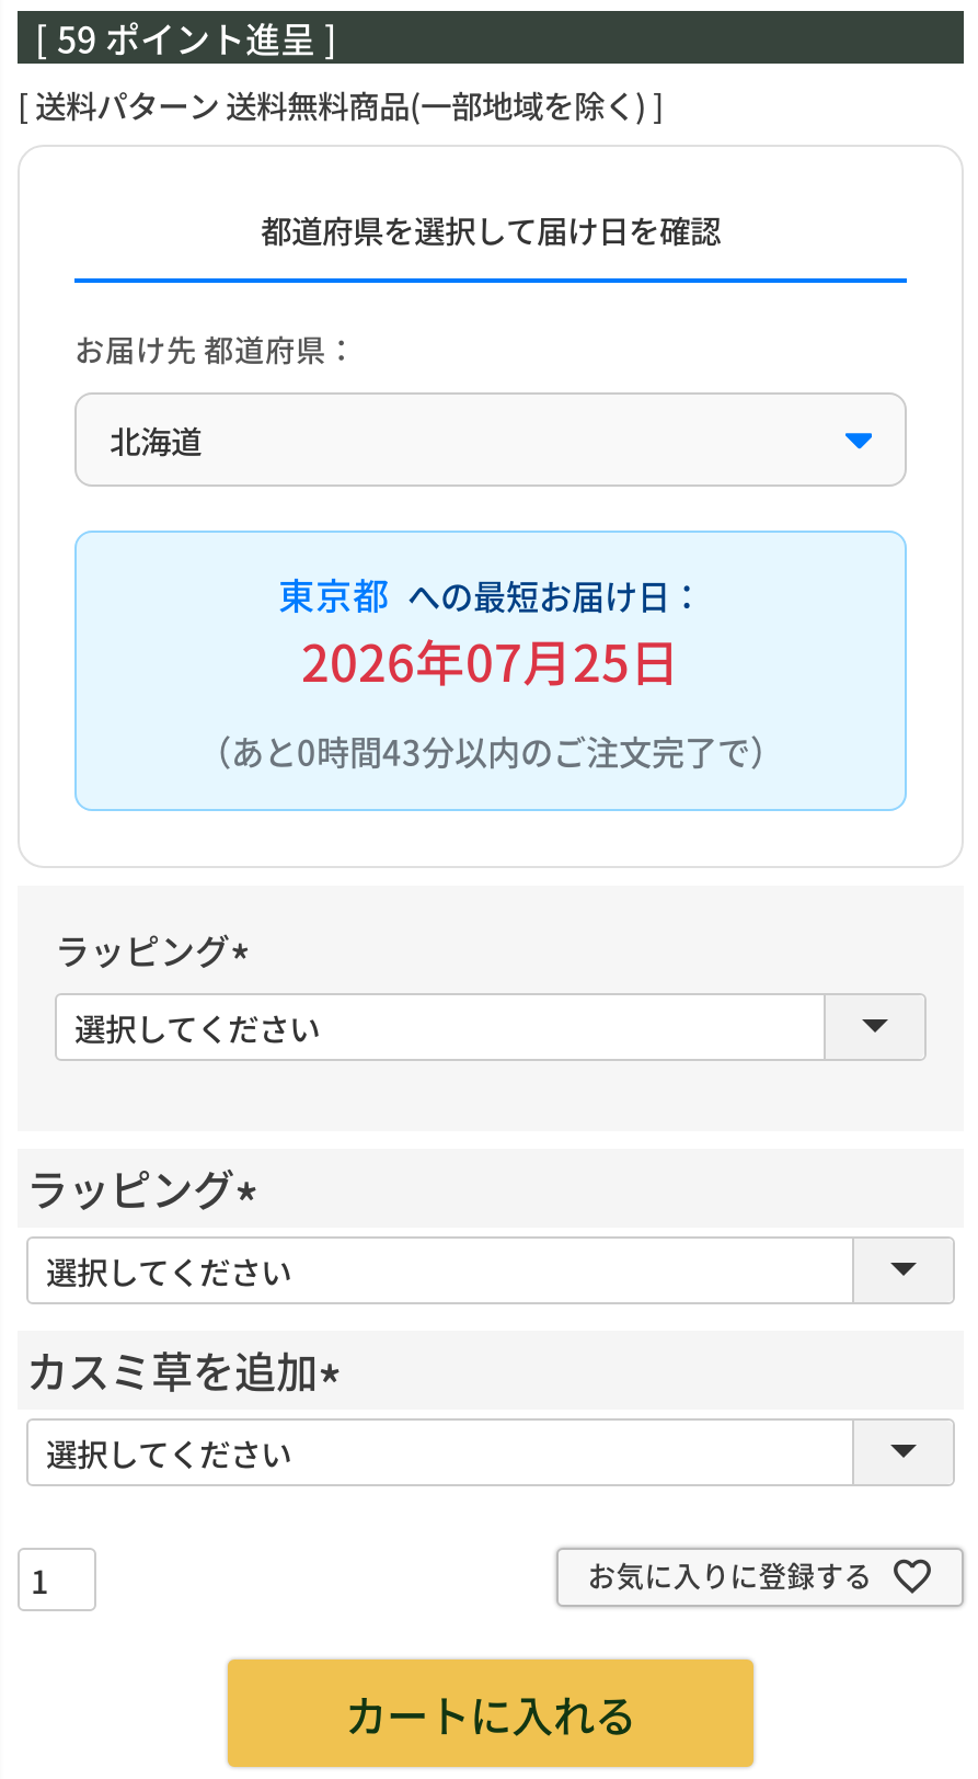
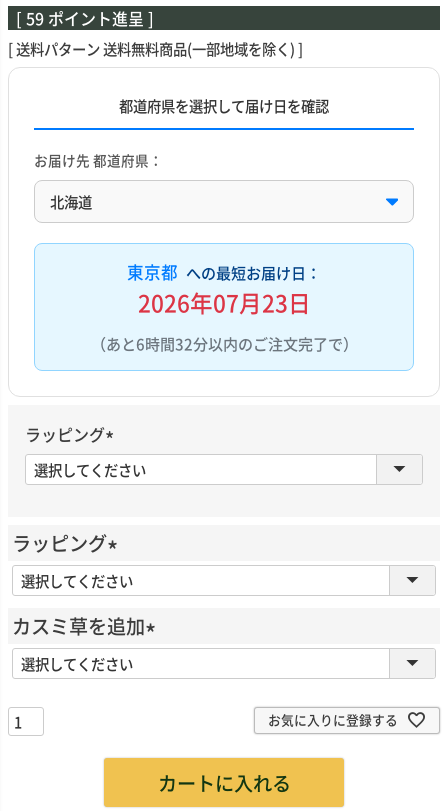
[301,624,680,697] 2026年07月25日 -> [137,286,310,319] 2026年07月23日
[198,725,783,773] （あと0時間43分以内のご注文完了で） -> [90,332,357,354] （あと6時間32分以内のご注文完了で）

